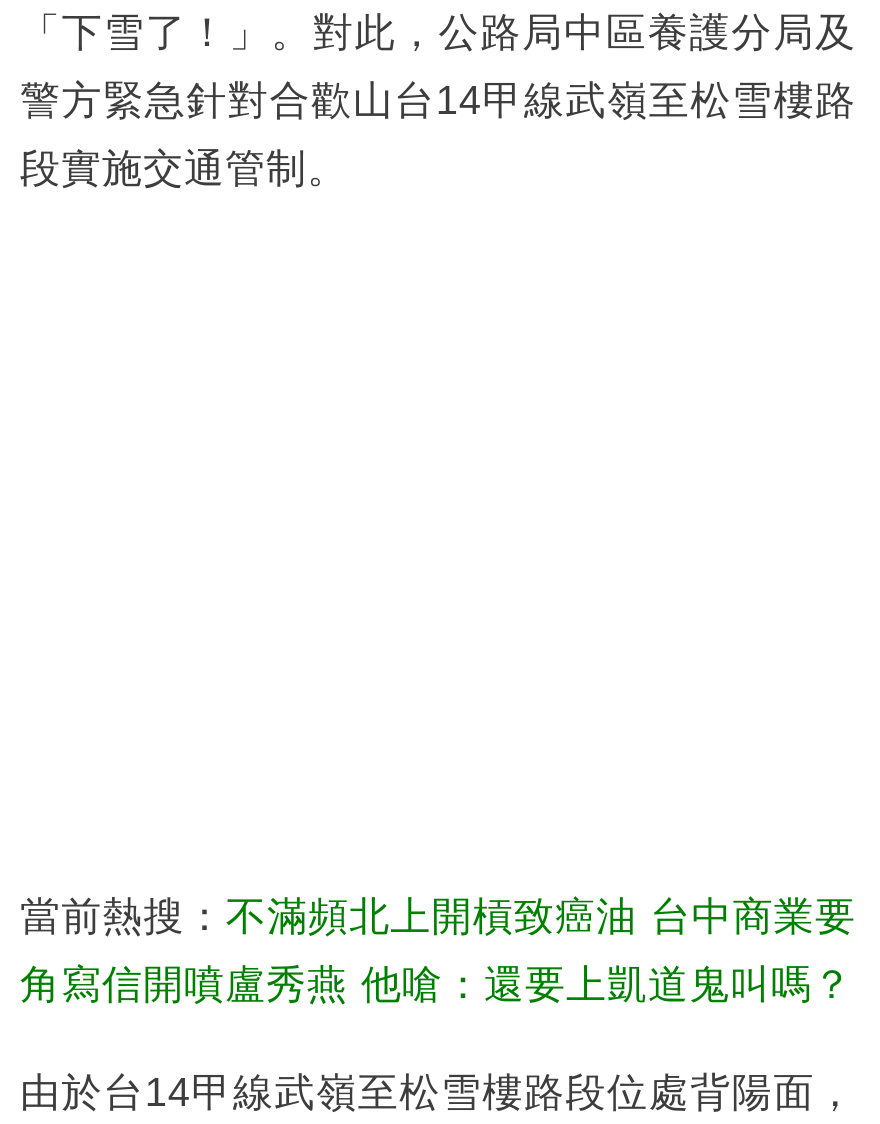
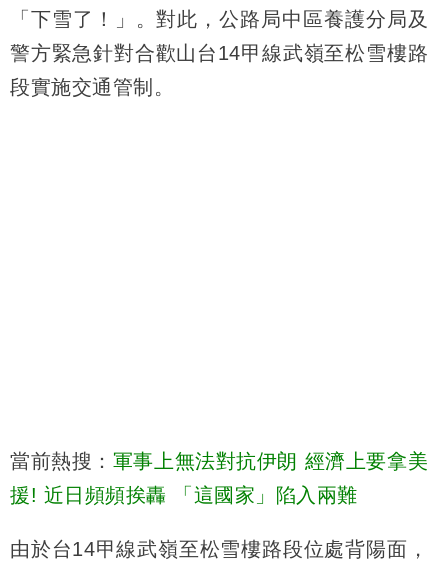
[20,893,856,937] 當前熱搜：不滿頻北上開槓致癌油 台中商業要 -> [10,450,428,472] 當前熱搜：軍事上無法對抗伊朗 經濟上要拿美
[20,961,853,1005] 角寫信開噴盧秀燕 他嗆：還要上凱道鬼叫嗎？ -> [10,484,357,506] 援! 近日頻頻挨轟 「這國家」陷入兩難

